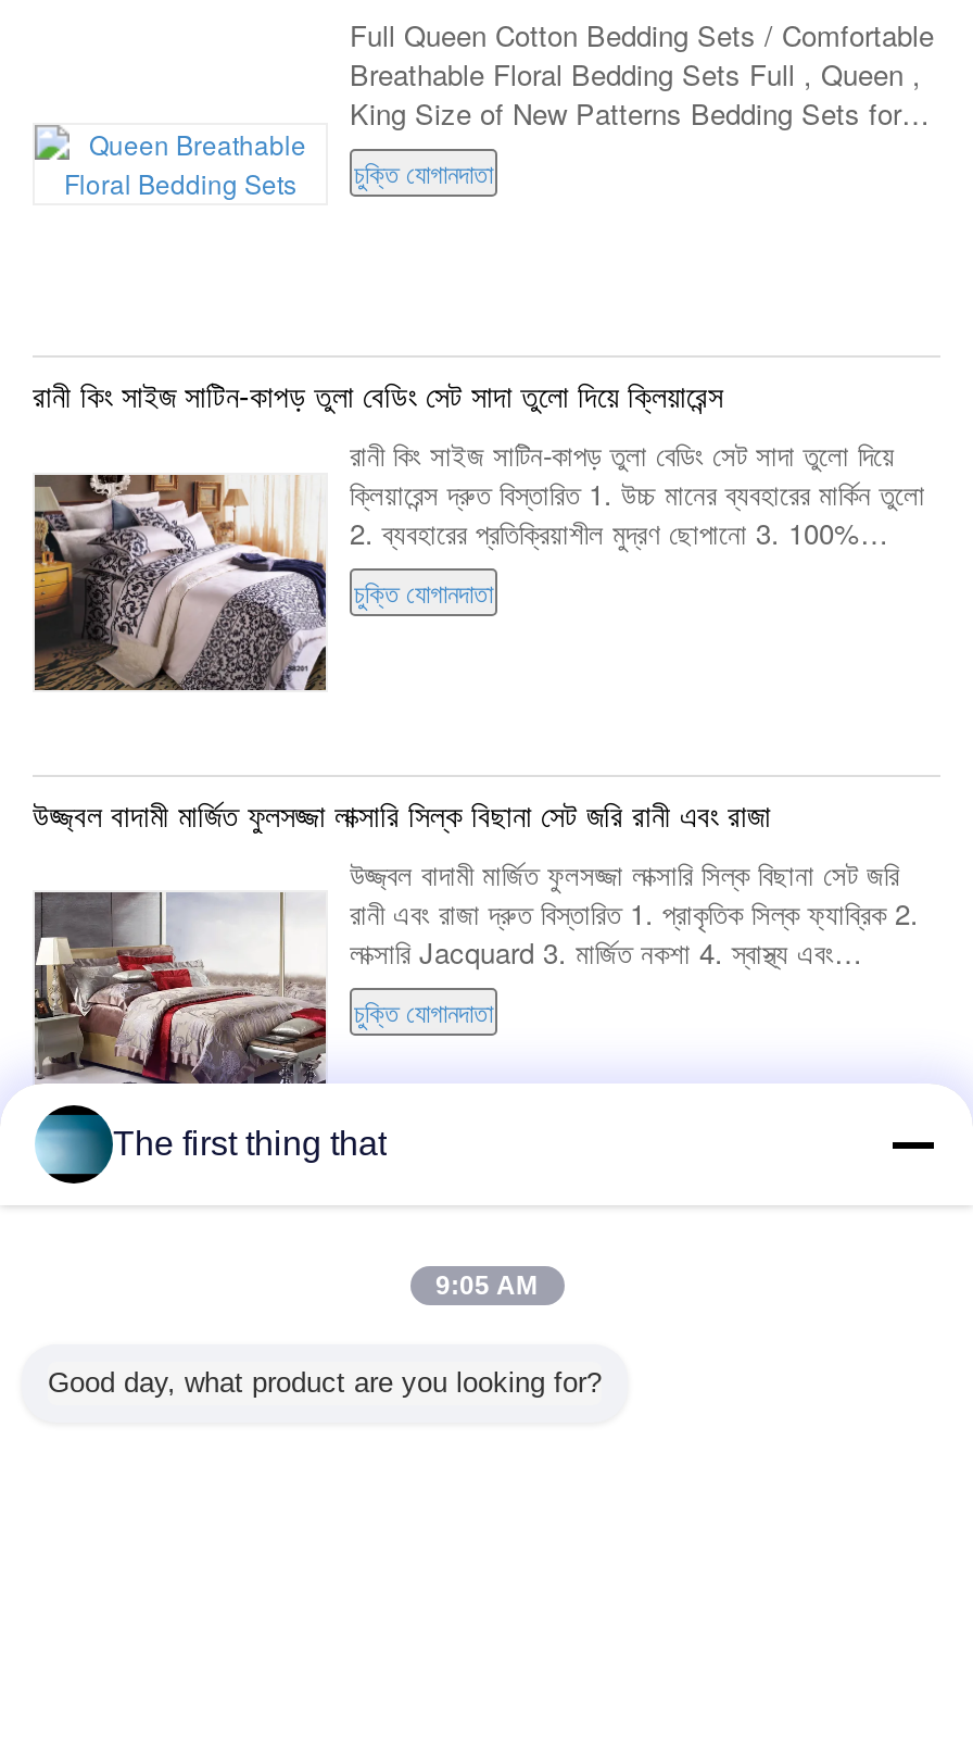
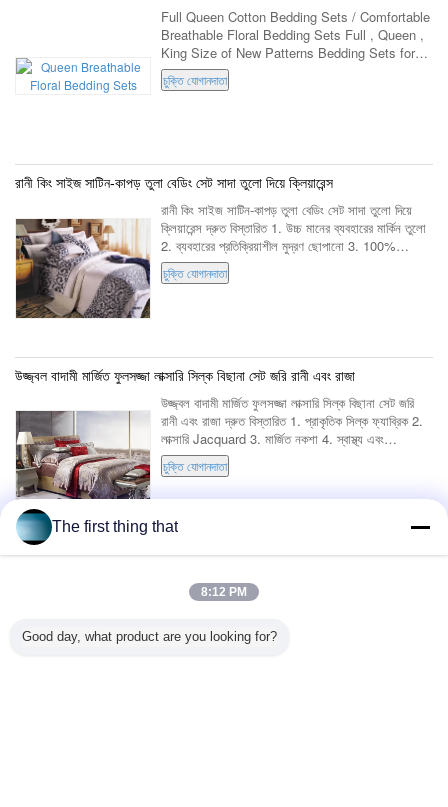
[435,1270,538,1301] 9:05 AM -> [201,585,247,599] 8:12 PM

